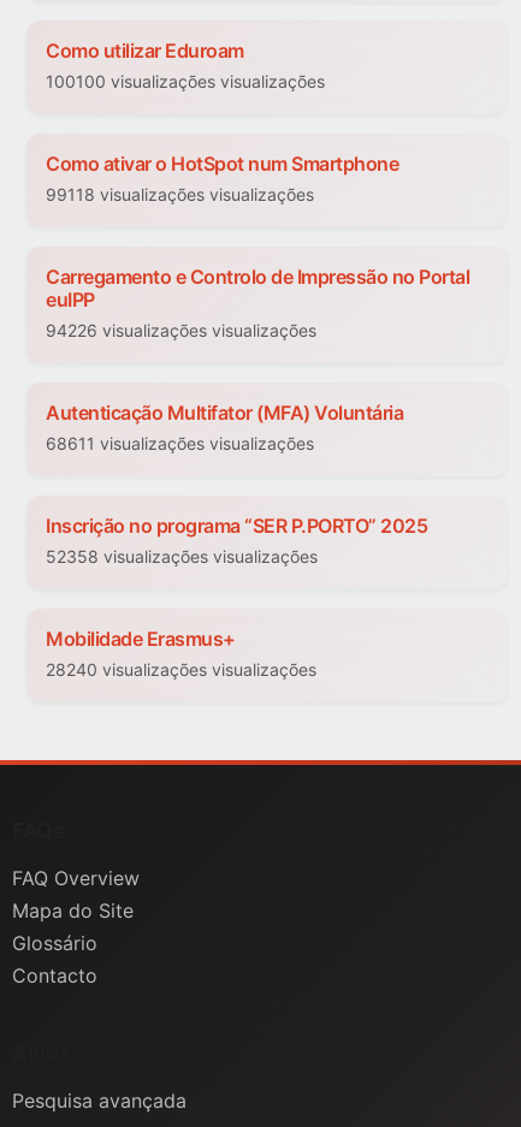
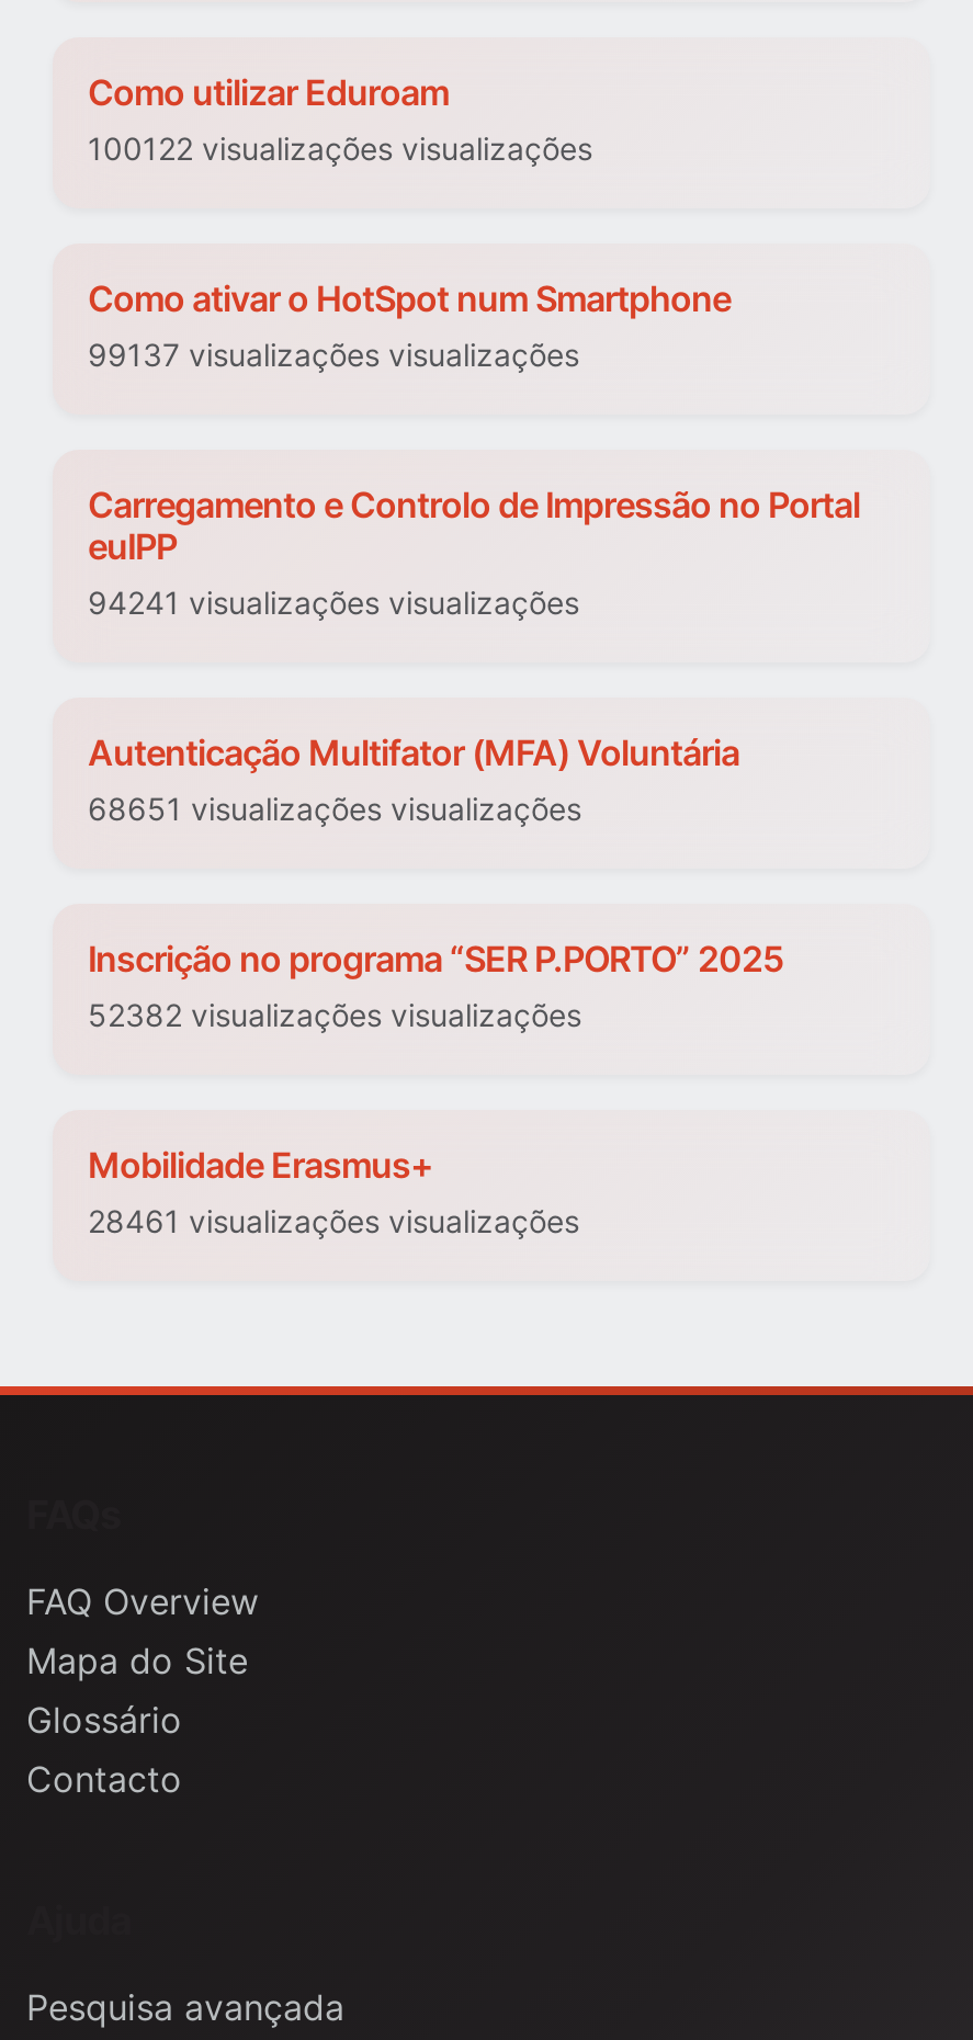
[46,72,325,92] 100100 visualizações visualizações -> [88,131,592,168] 100122 visualizações visualizações
[46,185,314,205] 99118 visualizações visualizações -> [88,337,579,374] 99137 visualizações visualizações
[46,321,316,341] 94226 visualizações visualizações -> [88,585,579,622] 94241 visualizações visualizações
[46,434,314,454] 68611 visualizações visualizações -> [88,791,581,828] 68651 visualizações visualizações
[46,547,318,567] 52358 visualizações visualizações -> [88,997,581,1034] 52382 visualizações visualizações
[46,660,316,680] 28240 visualizações visualizações -> [88,1203,579,1240] 28461 visualizações visualizações

